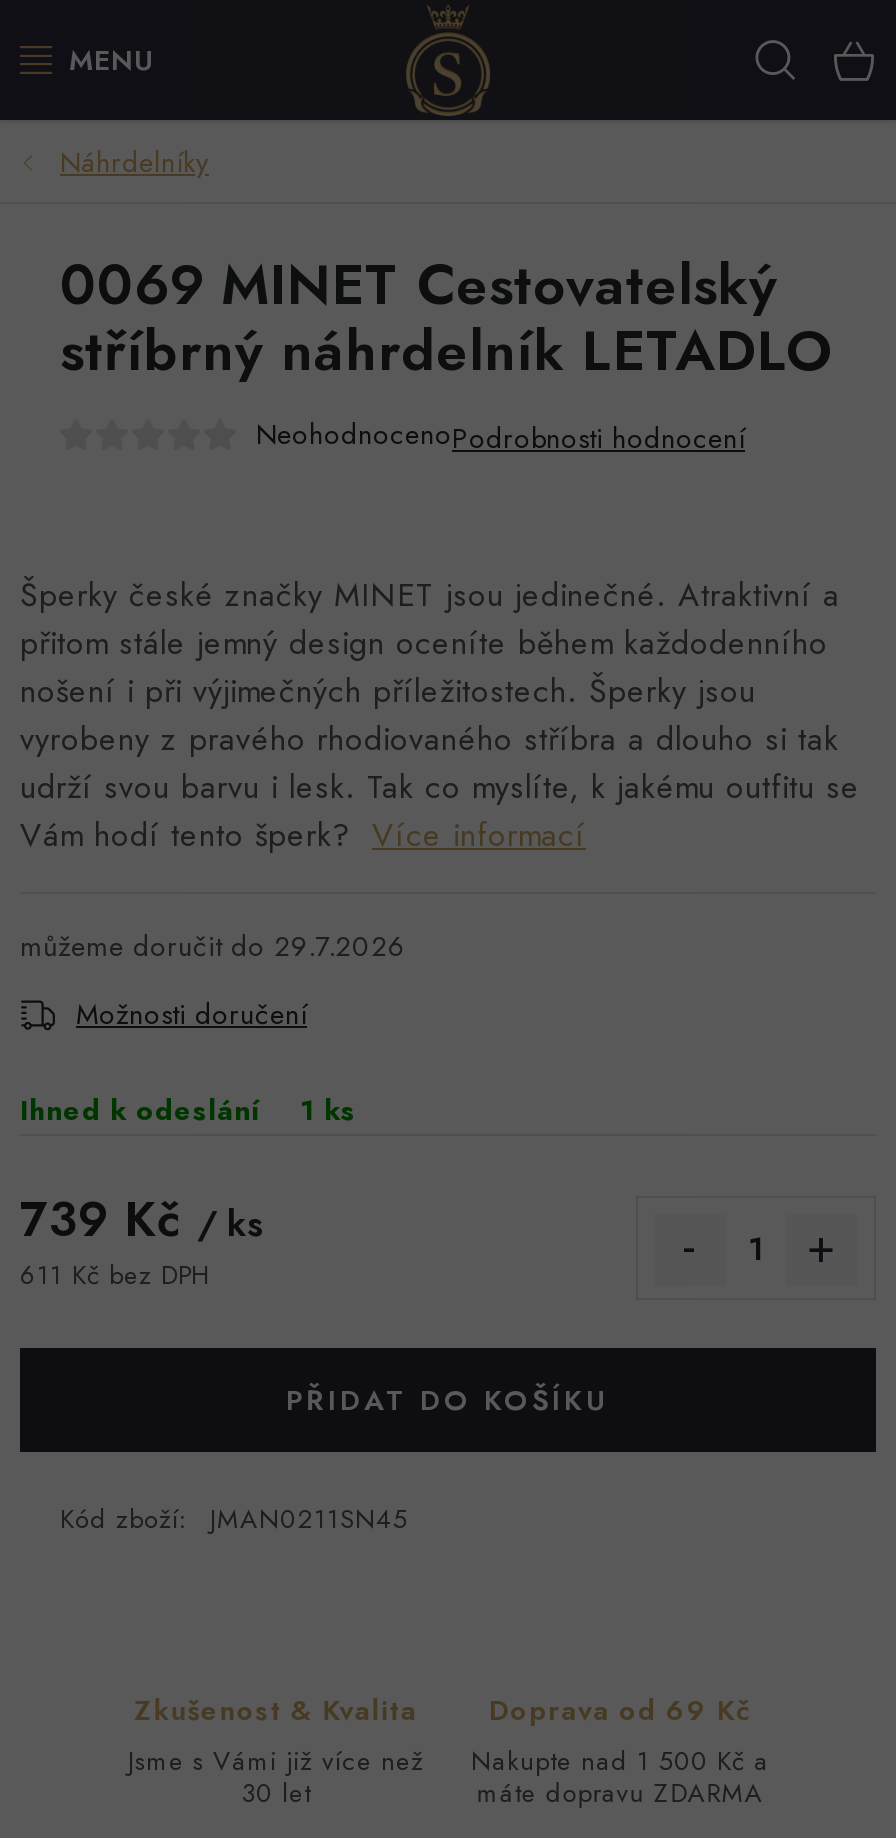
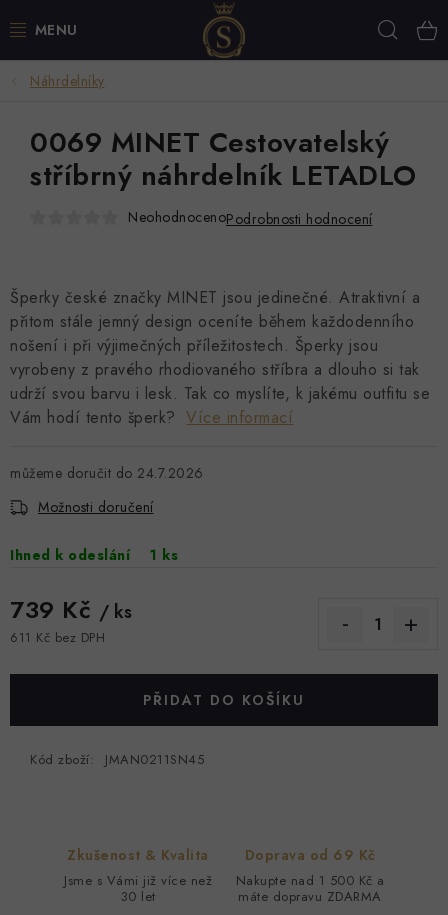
[274,926,407,966] 29.7.2026 -> [137,463,203,483] 24.7.2026

